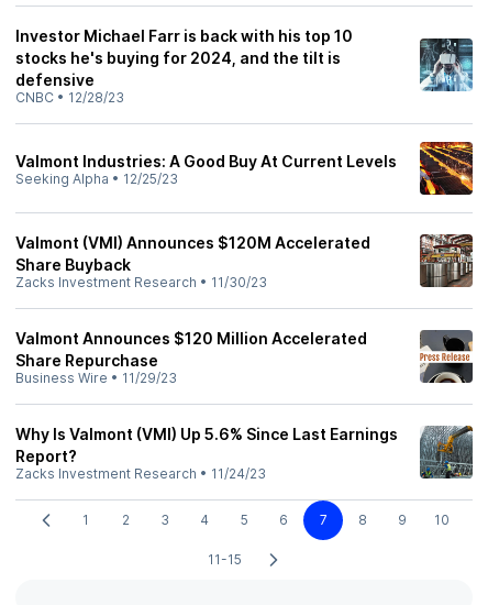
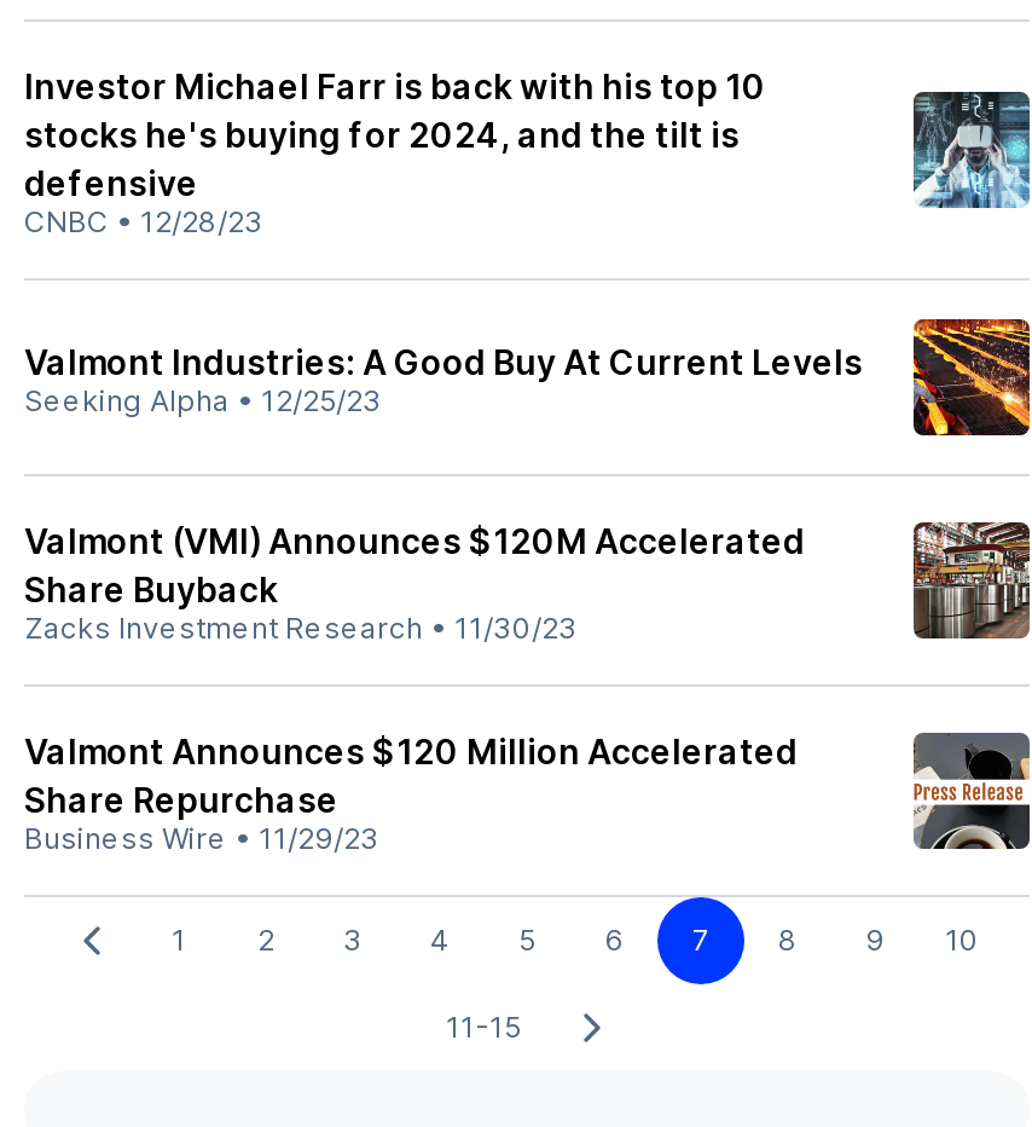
[15,425,474,482] [image] | Why Is Valmont (VMI) Up 5.6% Since Last Earnings | Report? | Zacks Investment Research • 11/24/23 -> none

